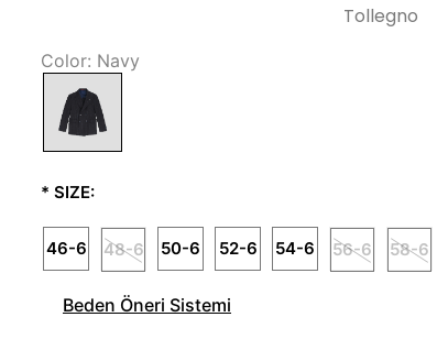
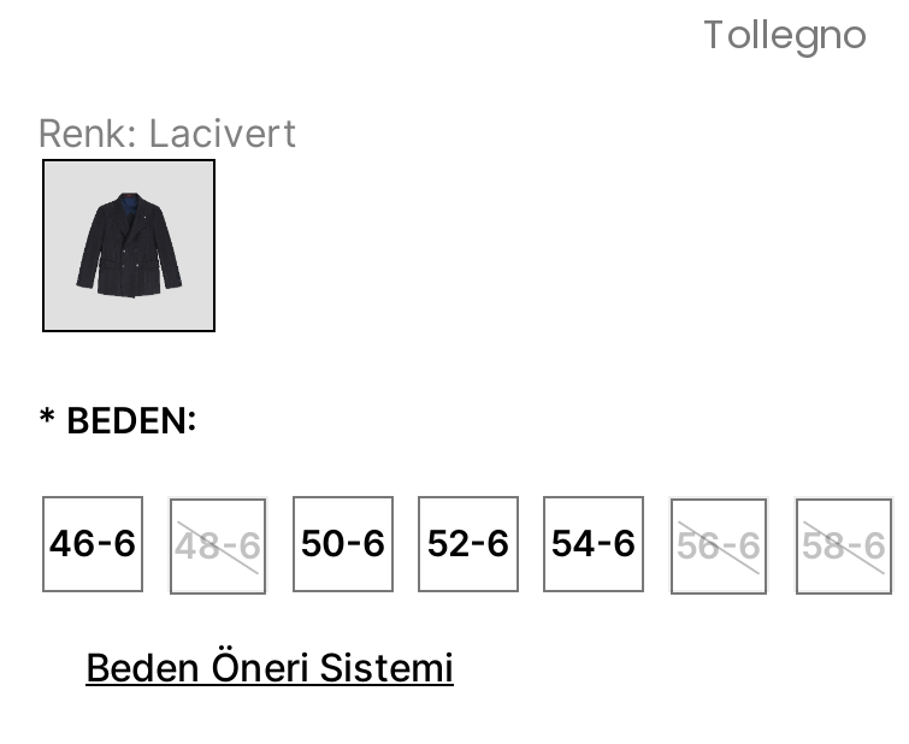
[41,49,140,71] Color: Navy -> [37,108,297,156] Renk: Lacivert
[41,181,95,202] * SIZE: -> [37,397,196,442] * BEDEN:

